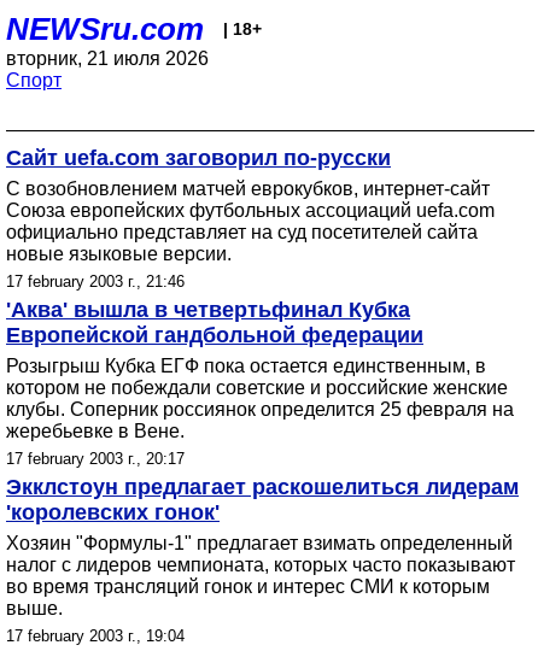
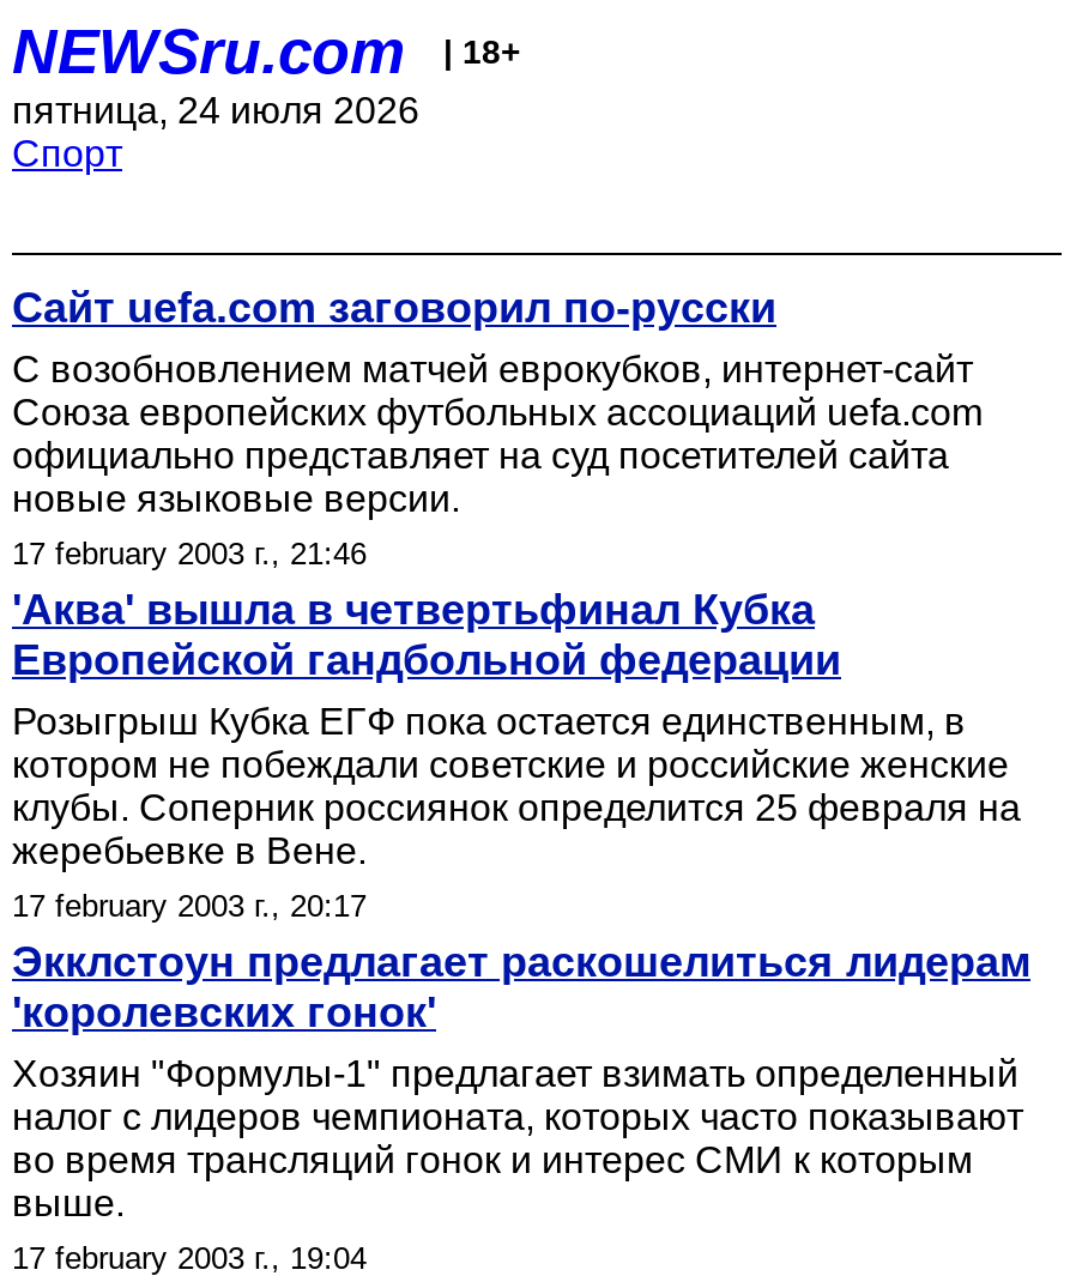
[6,48,209,69] вторник, 21 июля 2026 -> [12,90,419,131] пятница, 24 июля 2026

